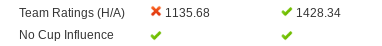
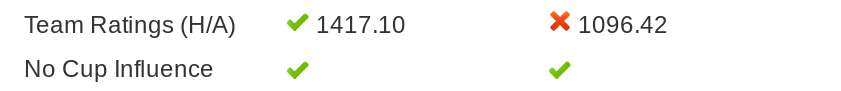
[162,6,210,20] 1135.68 -> [310,11,406,39] 1417.10
[293,6,341,20] 1428.34 -> [572,11,668,39] 1096.42

